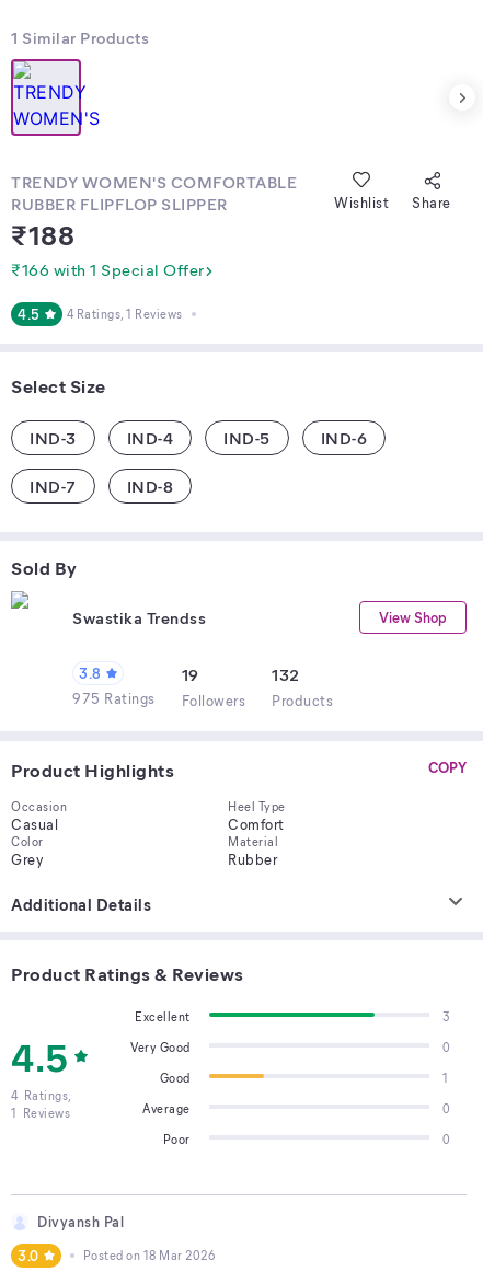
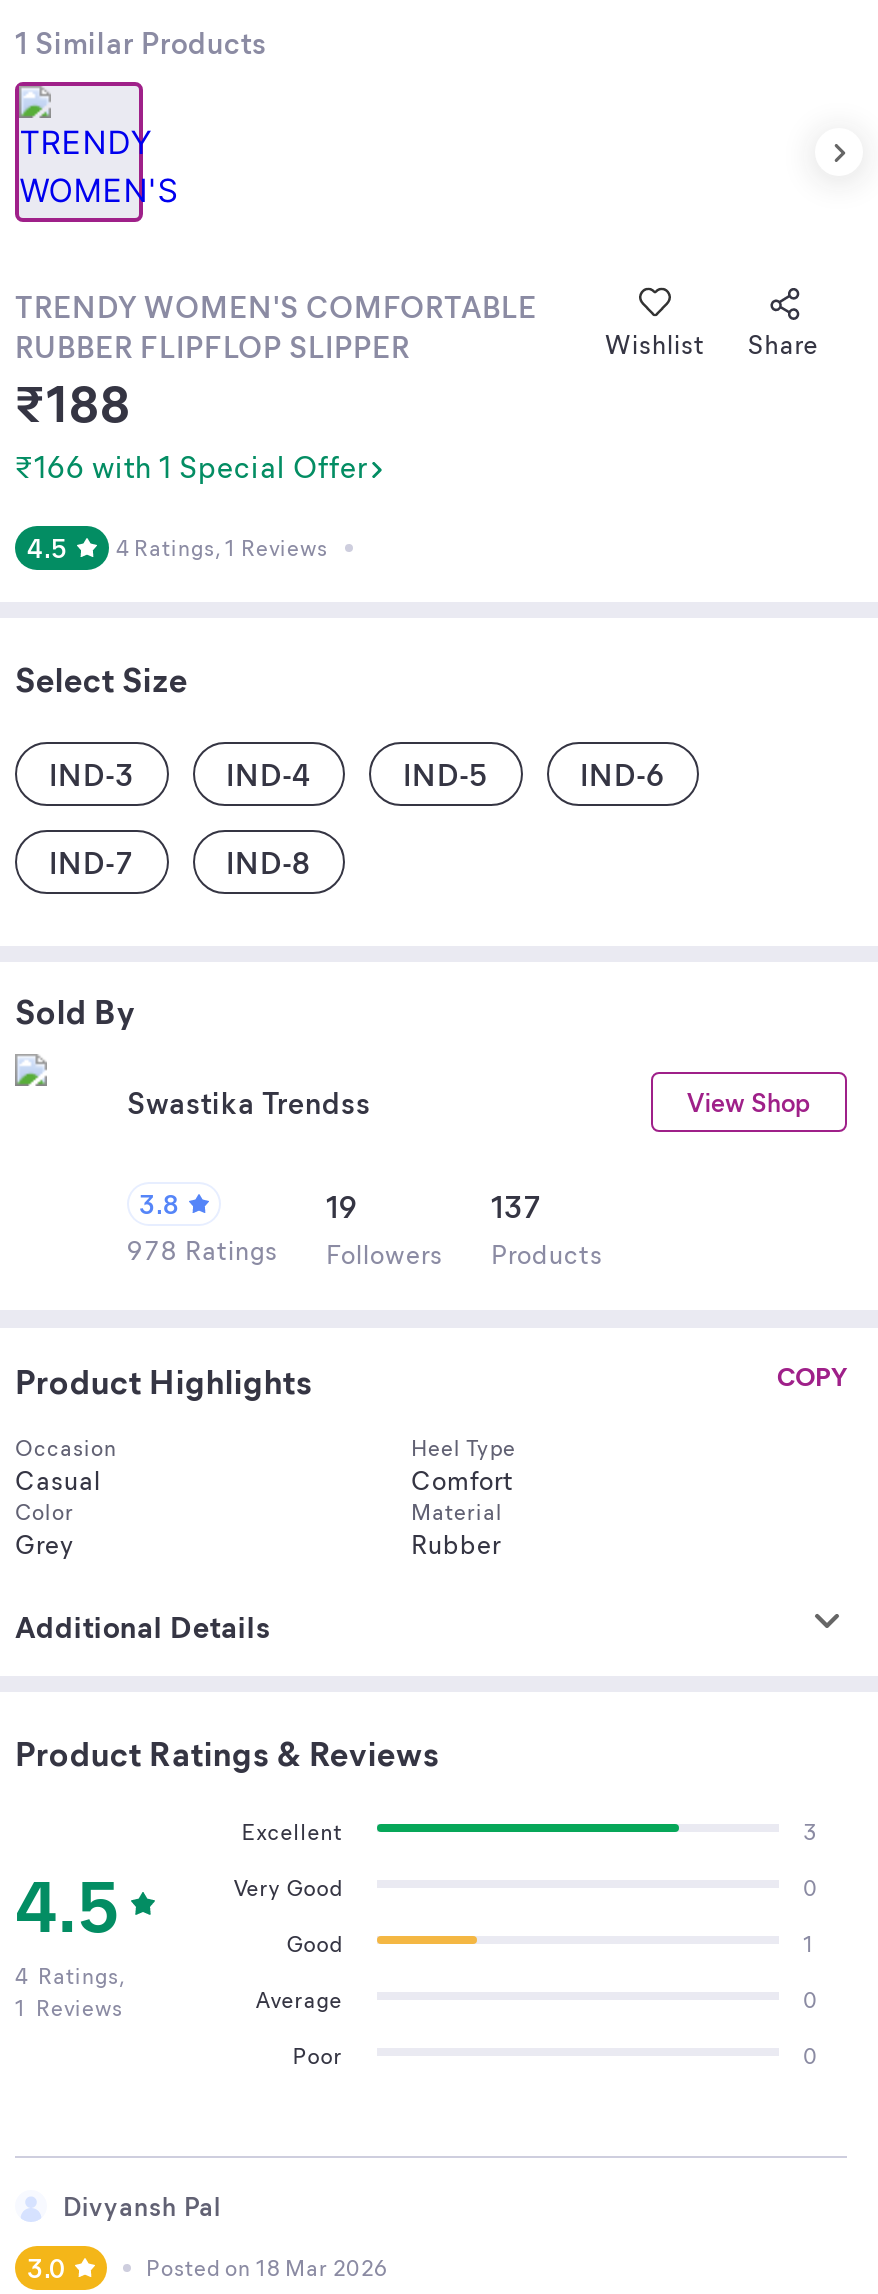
[272,663,300,685] 132 -> [491,1186,542,1226] 137
[72,689,333,709] 975 Ratings Followers Products -> [127,1232,603,1270] 978 Ratings Followers Products

